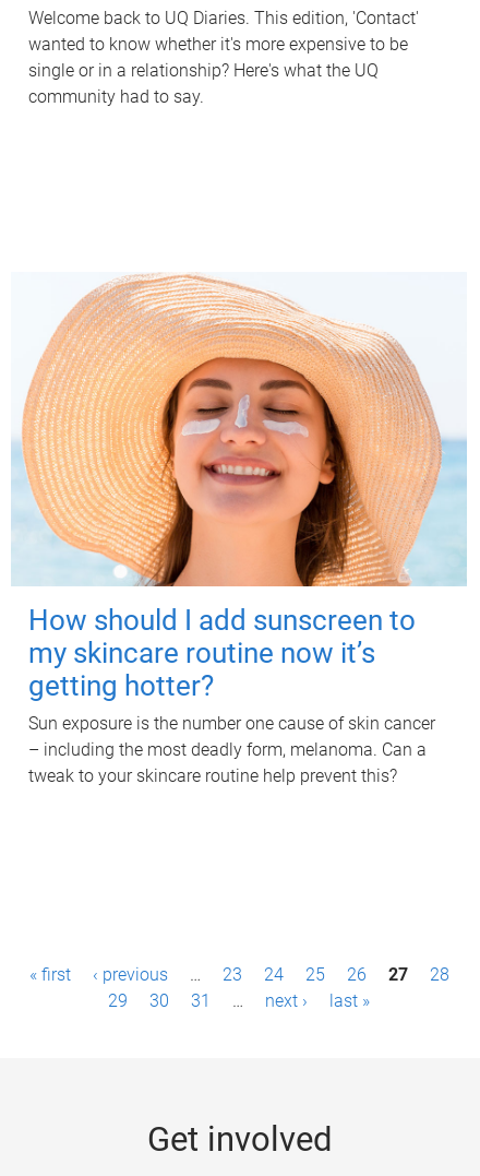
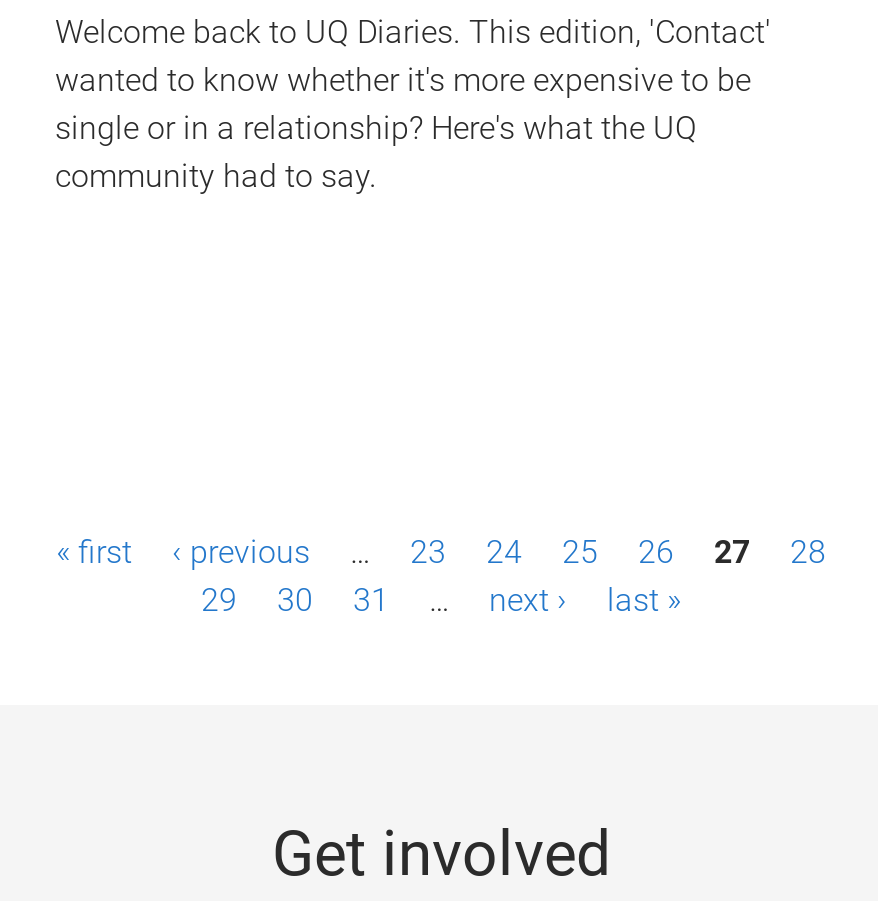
[11,273,467,786] [image] | How should I add sunscreen to | my skincare routine now it’s | getting hotter? | Sun exposure is the number one cause of skin cancer | – including the most deadly form, melanoma. Can a | tweak to your skincare routine help prevent this? -> none

